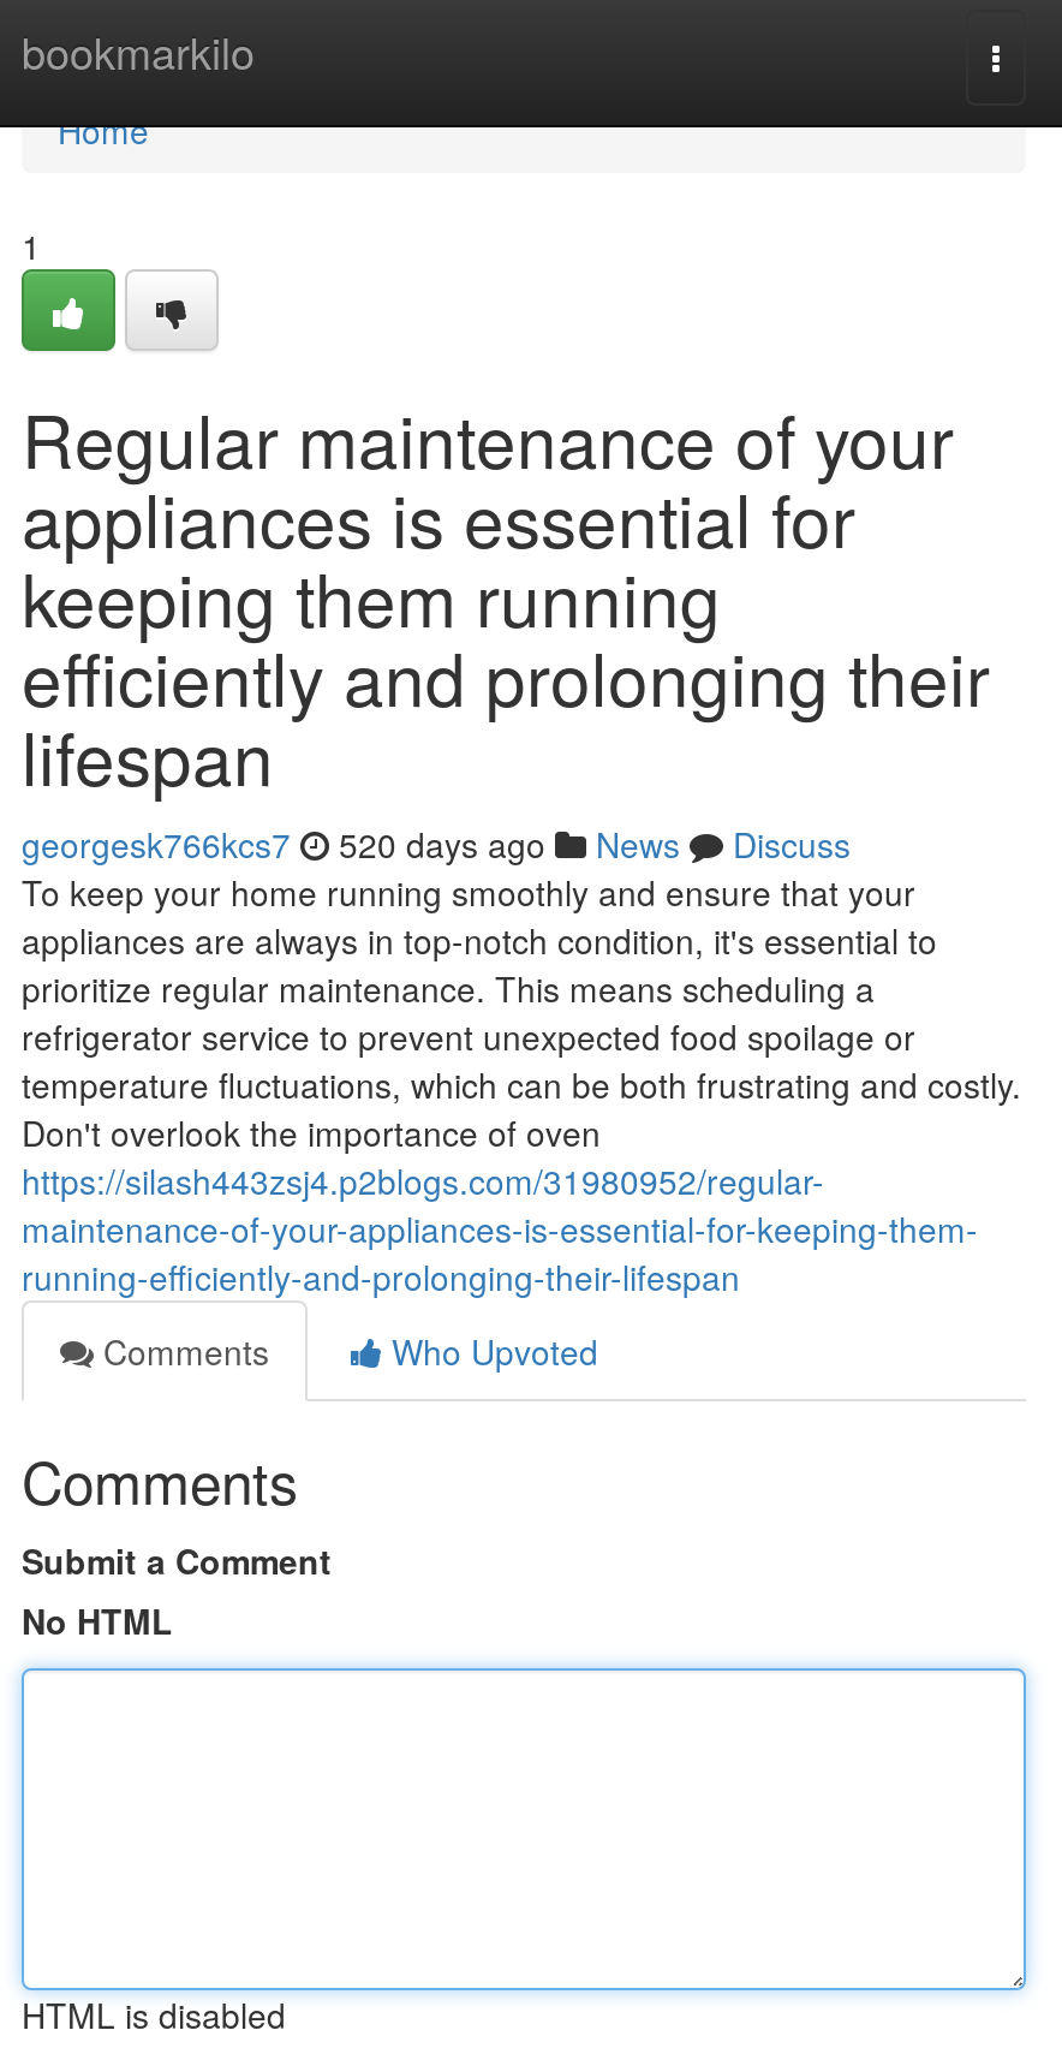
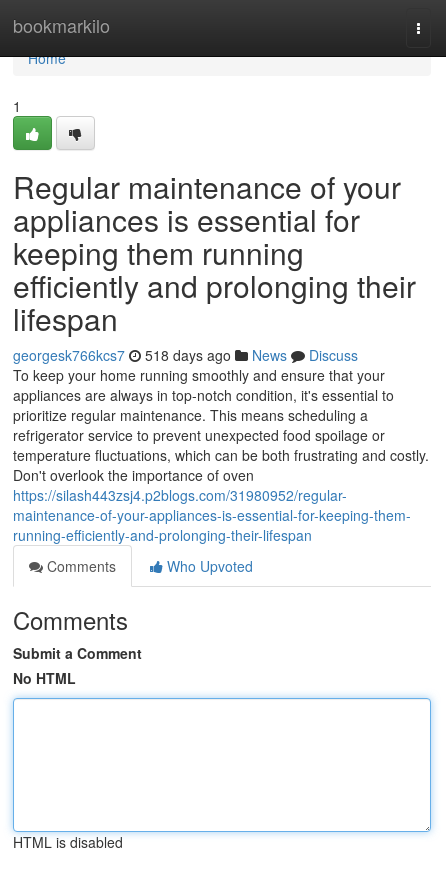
[22,820,851,868] georgesk766kcs7 520 days ago News Discuss -> [13,345,358,365] georgesk766kcs7 518 days ago News Discuss

